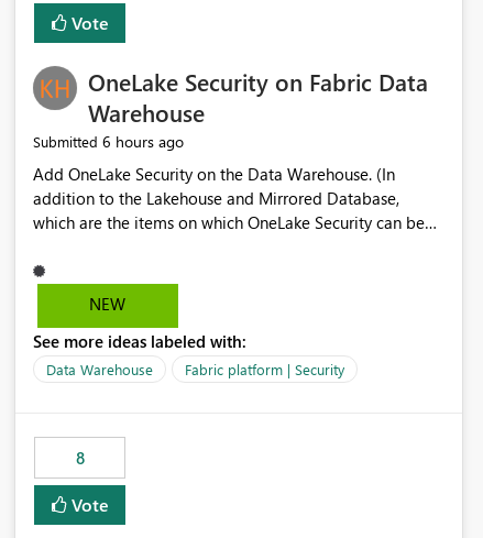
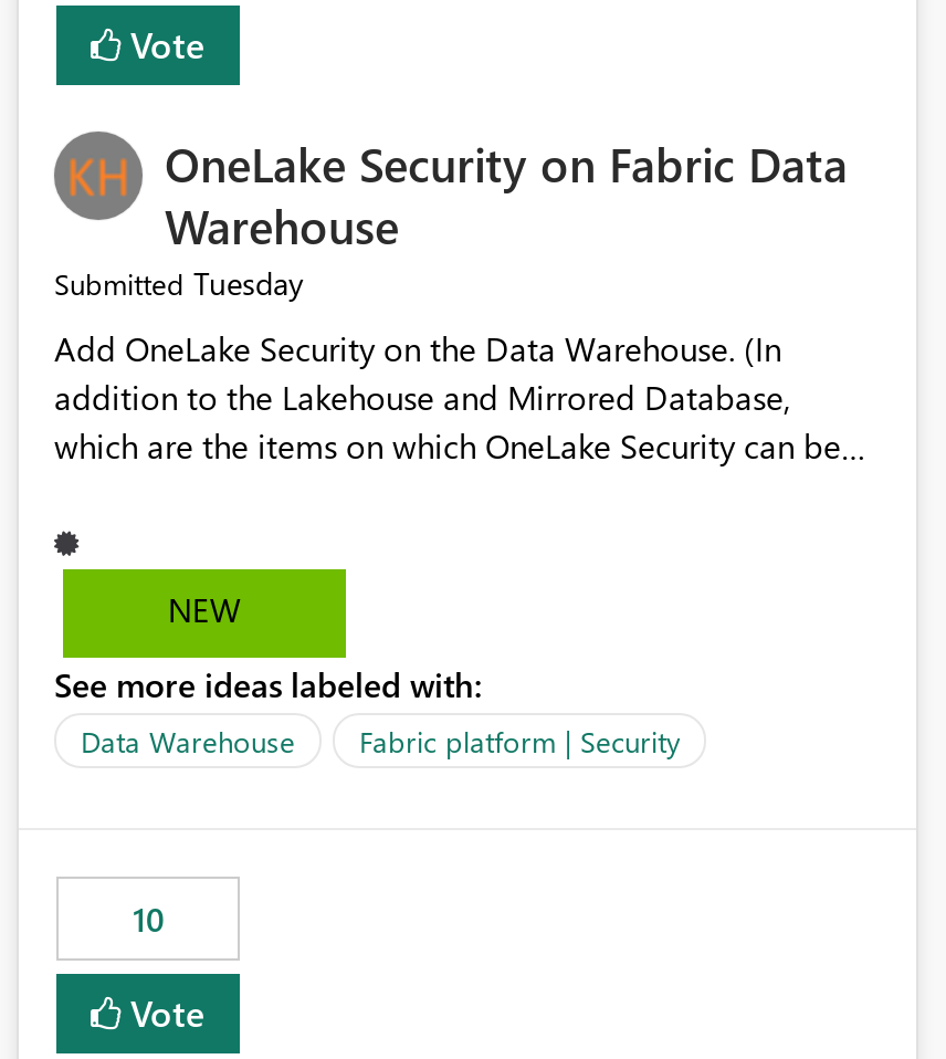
[33,131,184,152] Submitted 6 hours ago -> [54,263,304,305] Submitted Tuesday
[75,447,84,469] 8 -> [133,897,164,942] 10

